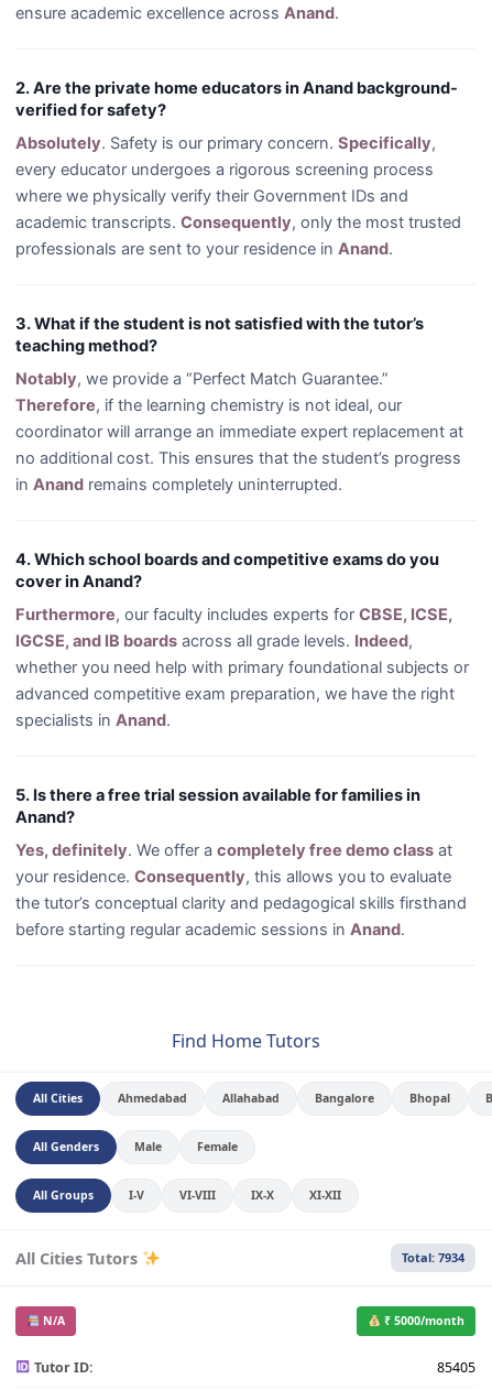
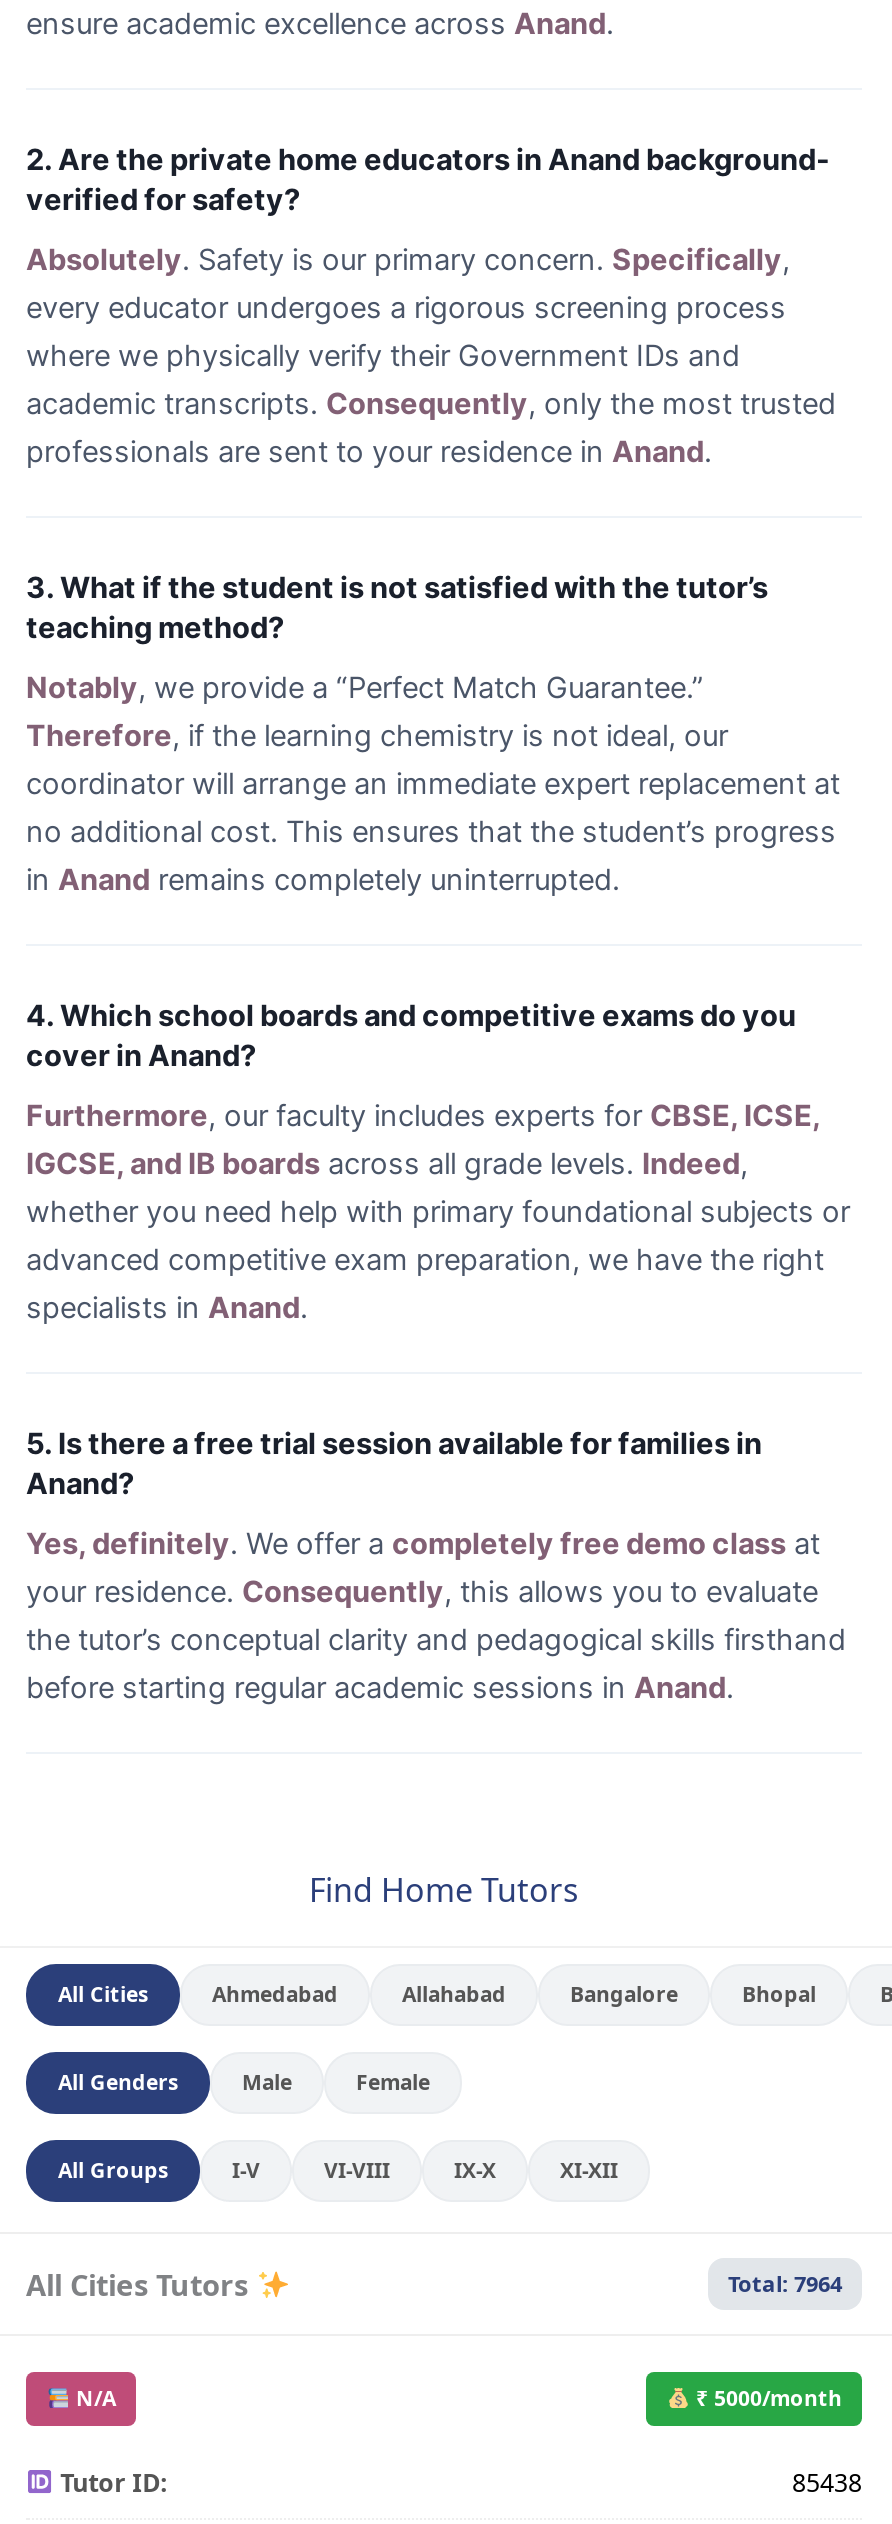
[402,1249,464,1266] Total: 7934 -> [728,2268,842,2298] Total: 7964
[437,1358,475,1377] 85405 -> [792,2466,862,2500] 85438

